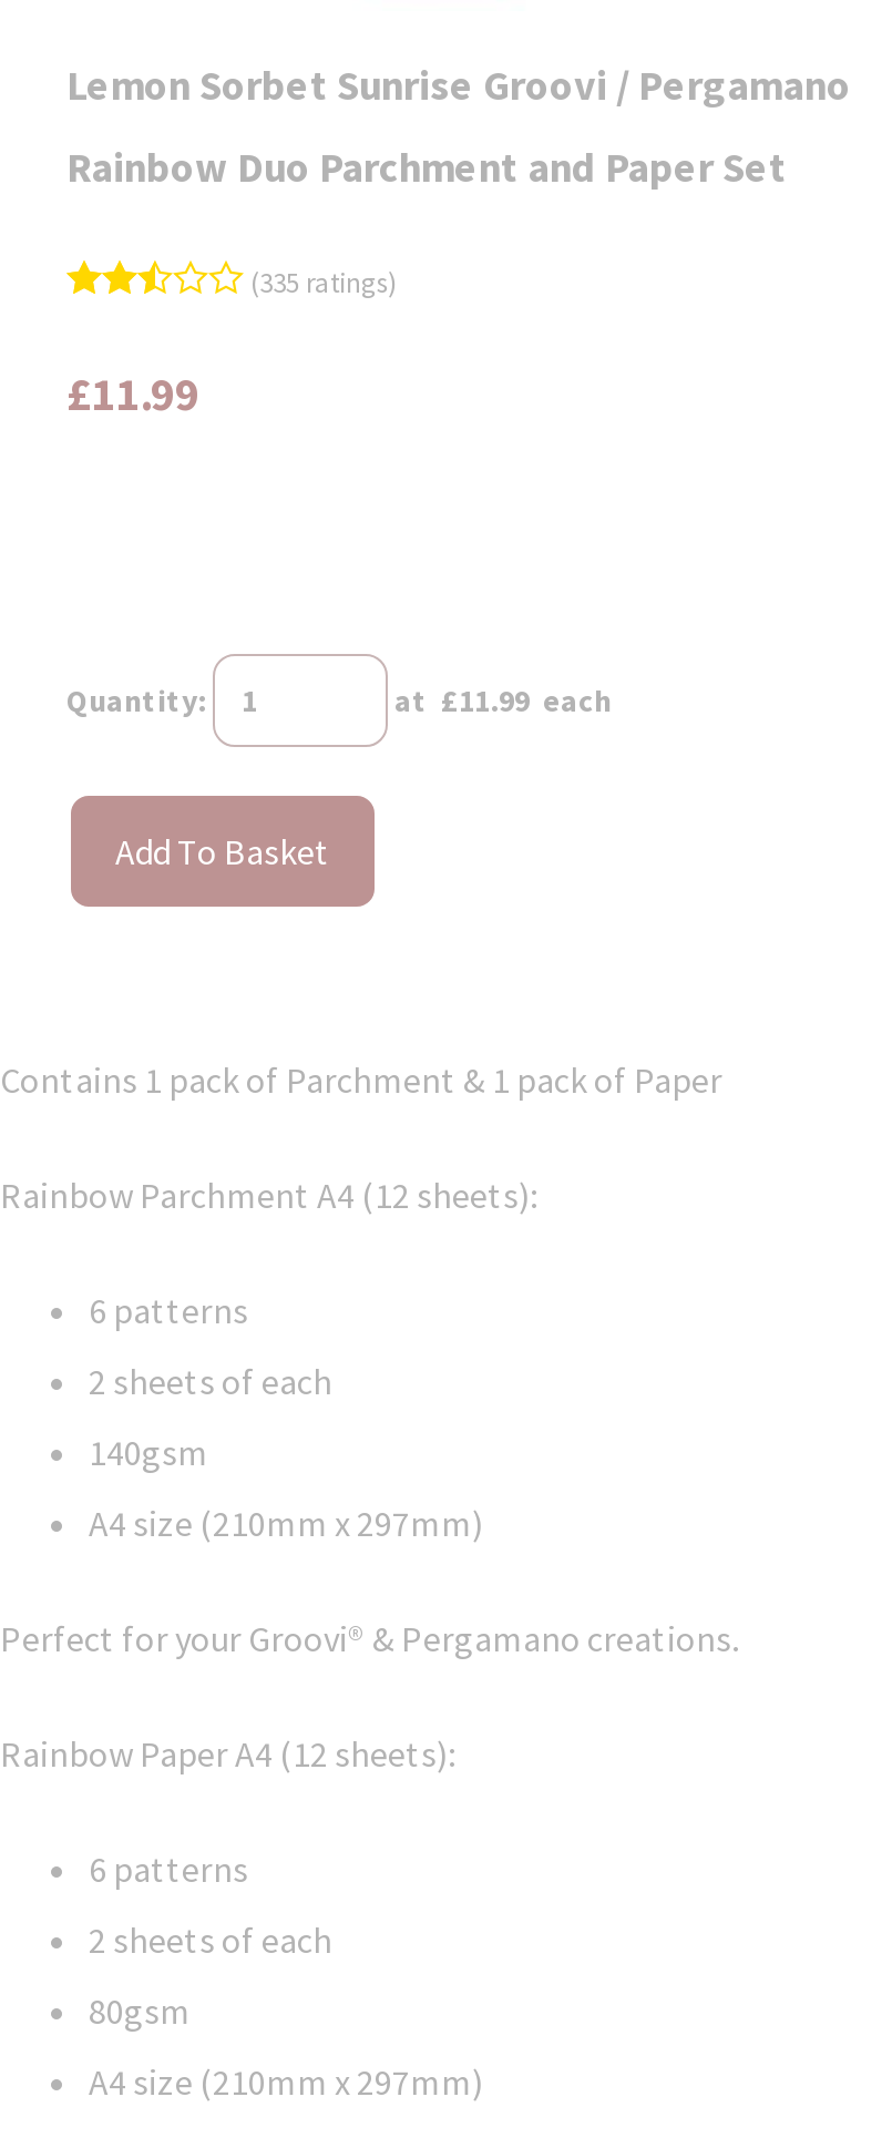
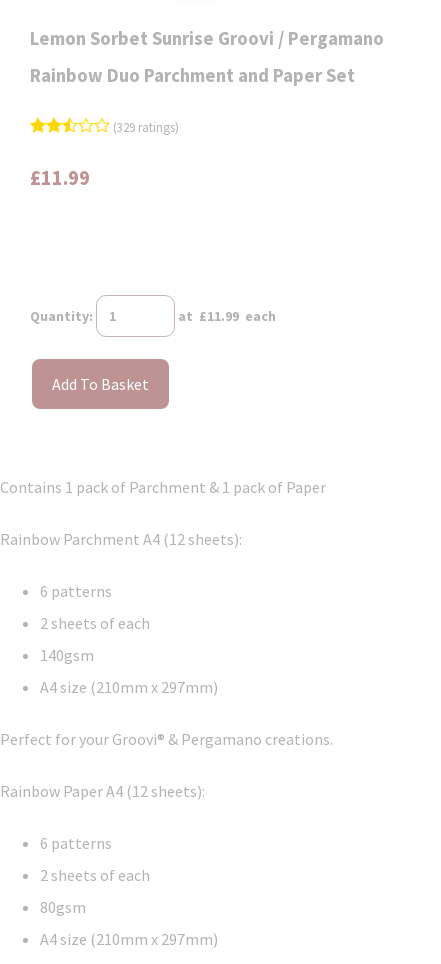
[250,264,397,299] (335 ratings) -> [113,119,179,135] (329 ratings)

